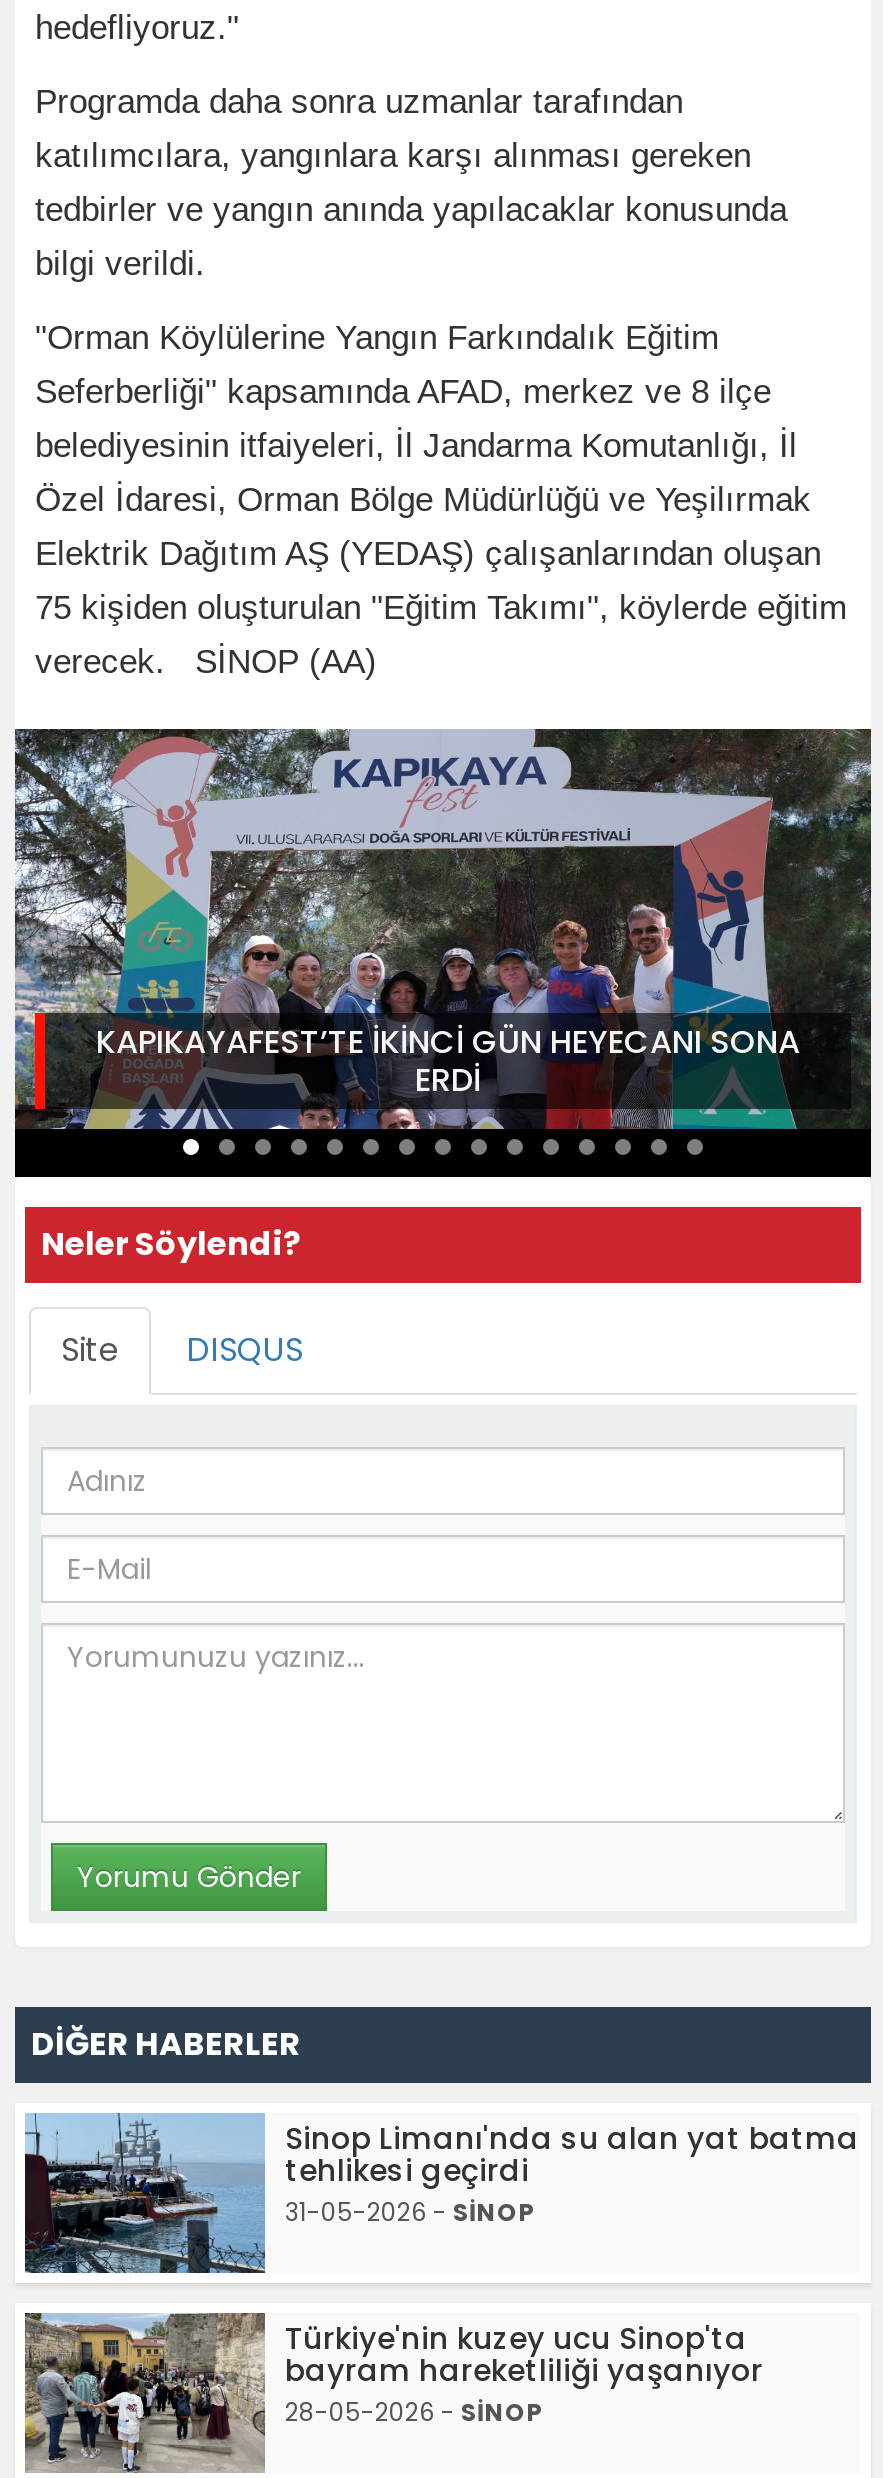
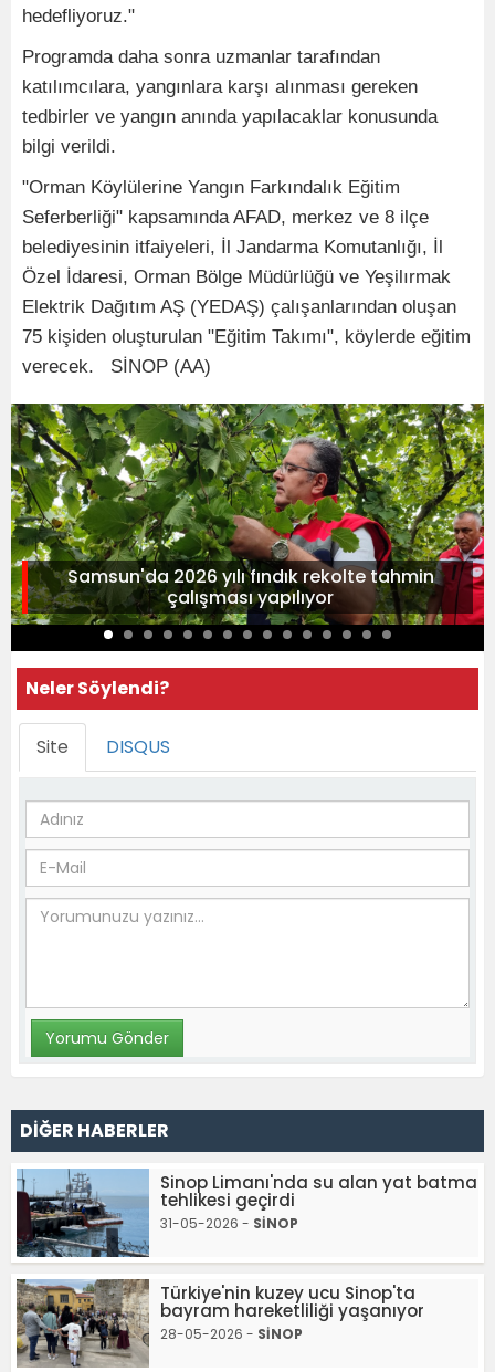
[13,727,873,1131] [image] | KAPIKAYAFEST’TE İKİNCİ GÜN HEYECANI SONA | ERDİ -> [10,402,485,626] [image] | Samsun'da 2026 yılı fındık rekolte tahmin | çalışması yapılıyor

